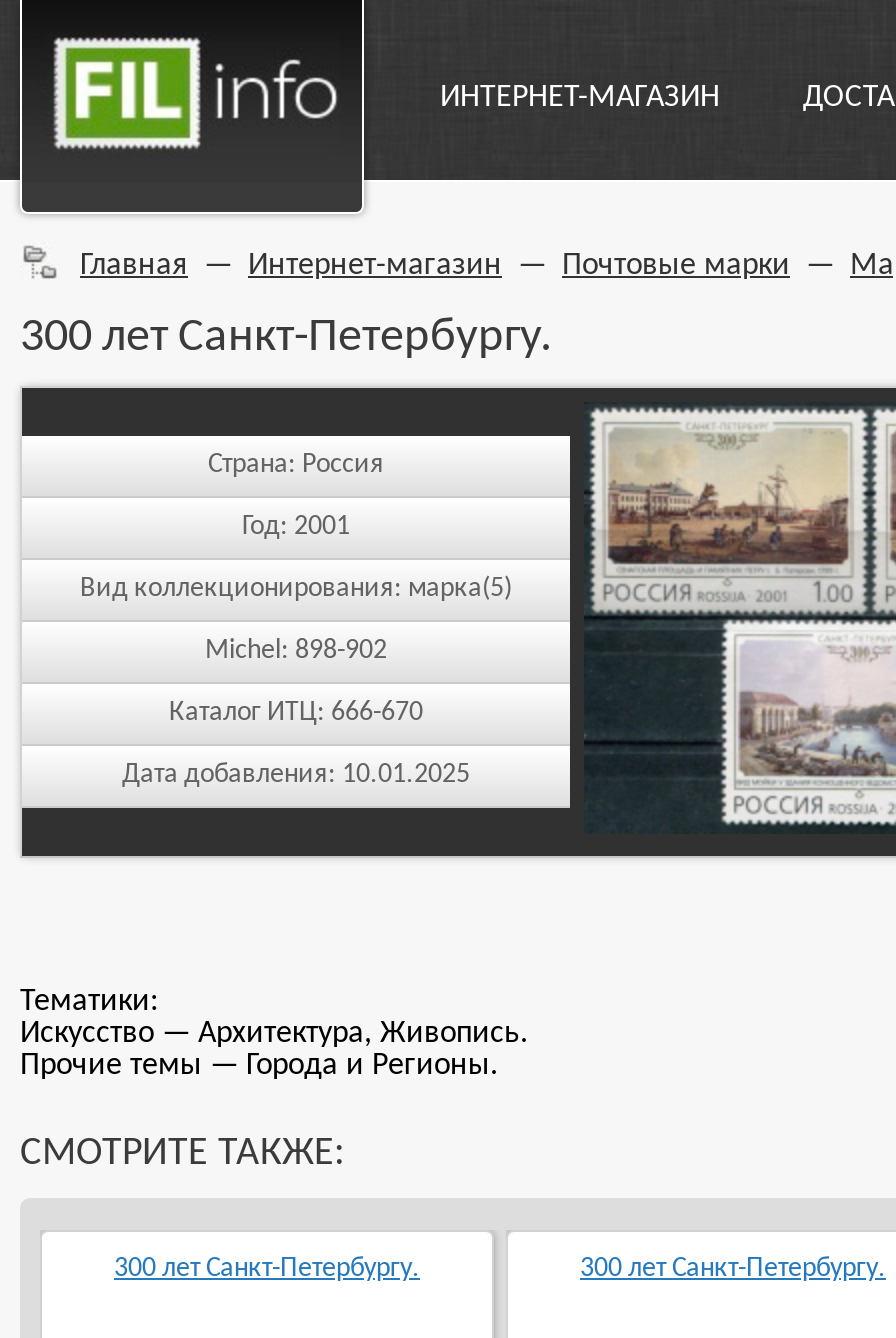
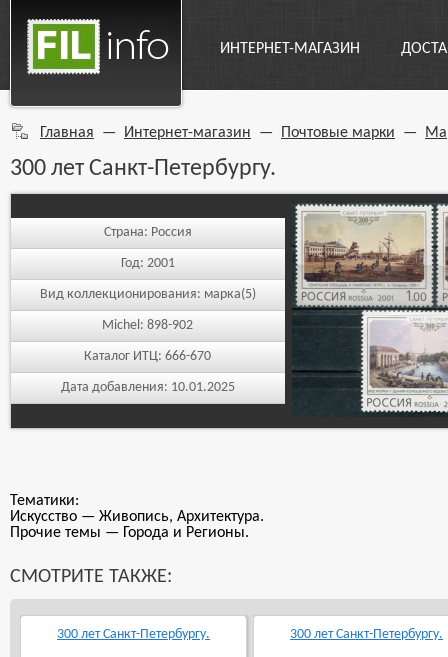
[20,1018,528,1050] Искусство — Архитектура, Живопись. -> [10,509,264,525] Искусство — Живопись, Архитектура.

